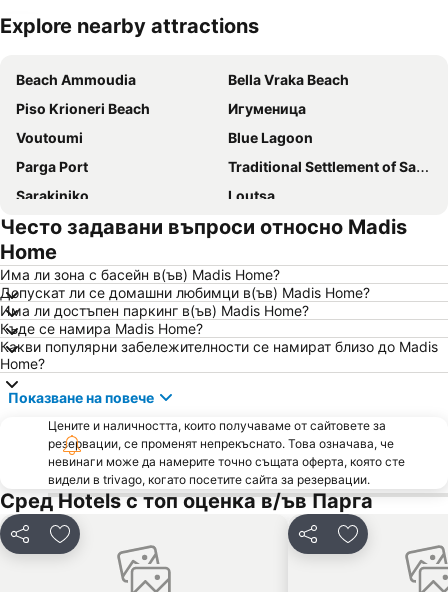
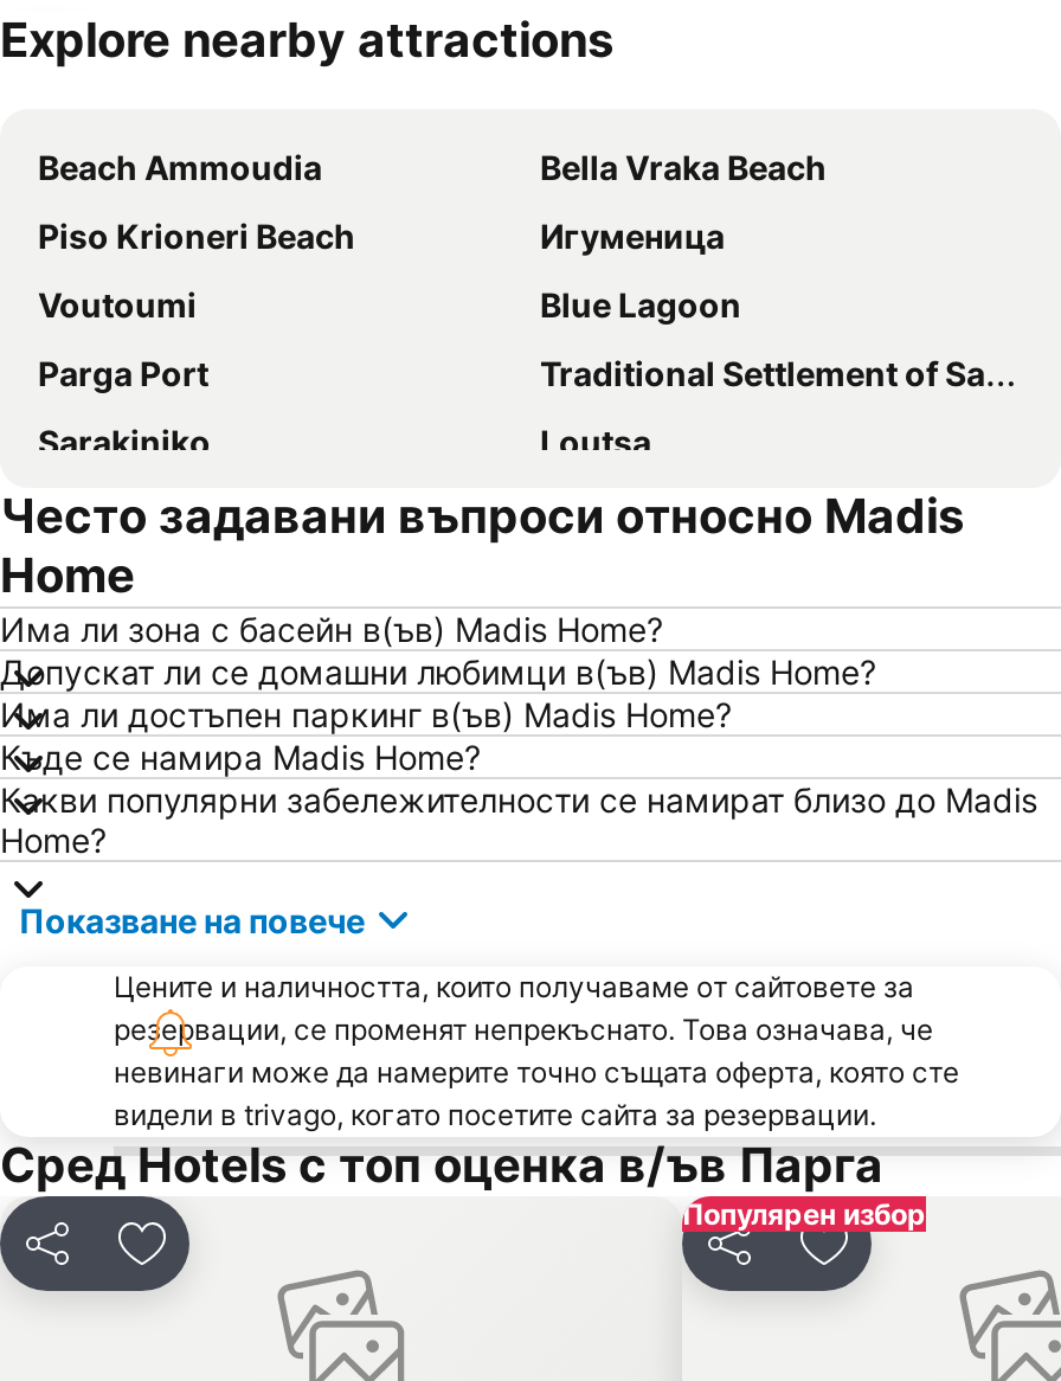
none -> [682,1196,926,1232] Популярен избор

